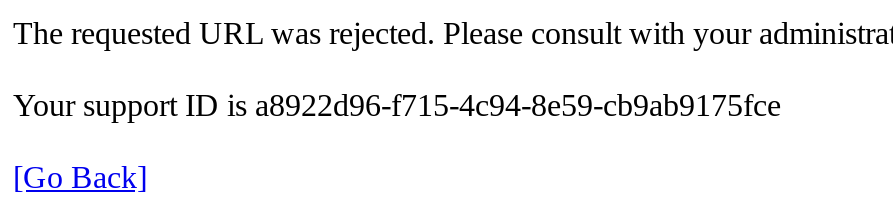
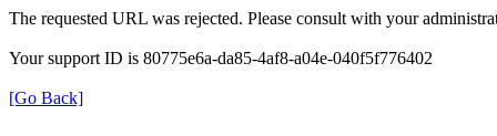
[13,88,781,122] Your support ID is a8922d96-f715-4c94-8e59-cb9ab9175fce -> [9,49,433,67] Your support ID is 80775e6a-da85-4af8-a04e-040f5f776402

